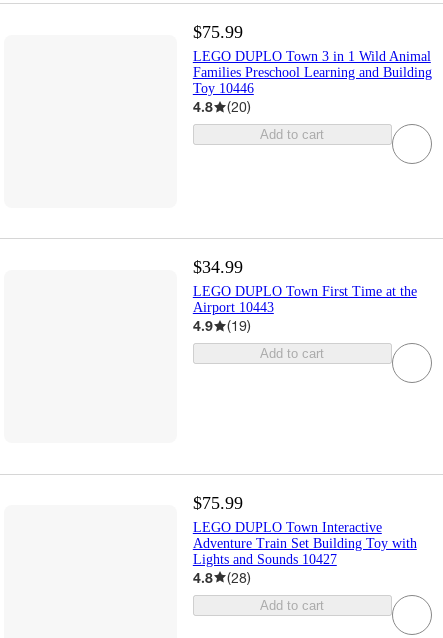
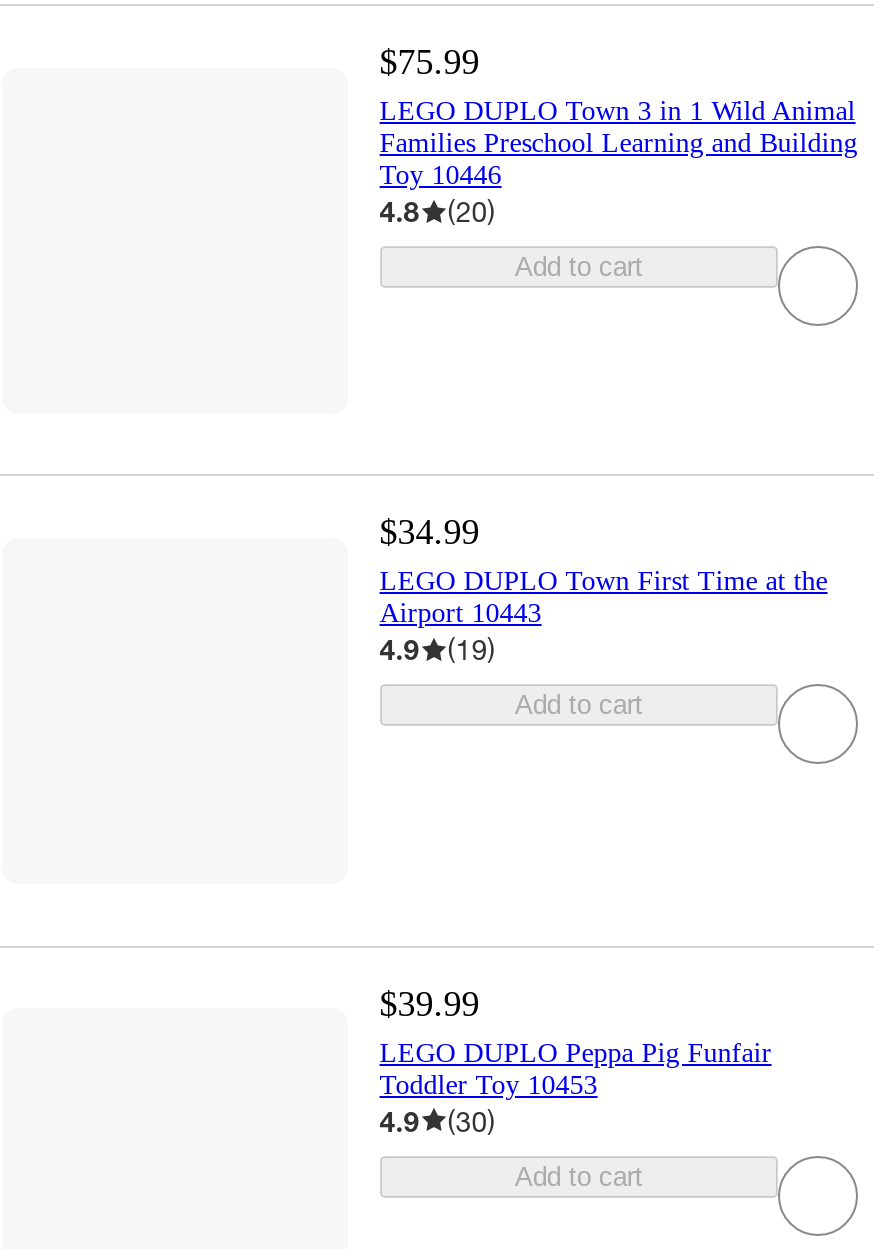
[193,493,417,586] $75.99 | LEGO DUPLO Town Interactive | Adventure Train Set Building Toy with | Lights and Sounds 10427 | 4.8 | (28) -> [380,983,772,1137] $39.99 | LEGO DUPLO Peppa Pig Funfair | Toddler Toy 10453 | 4.9 | (30)

